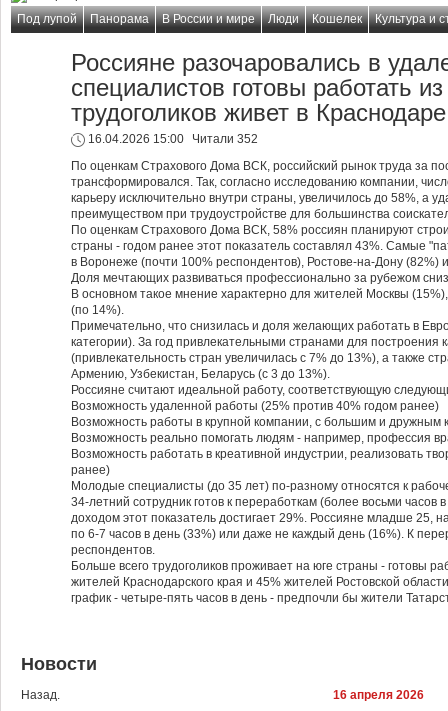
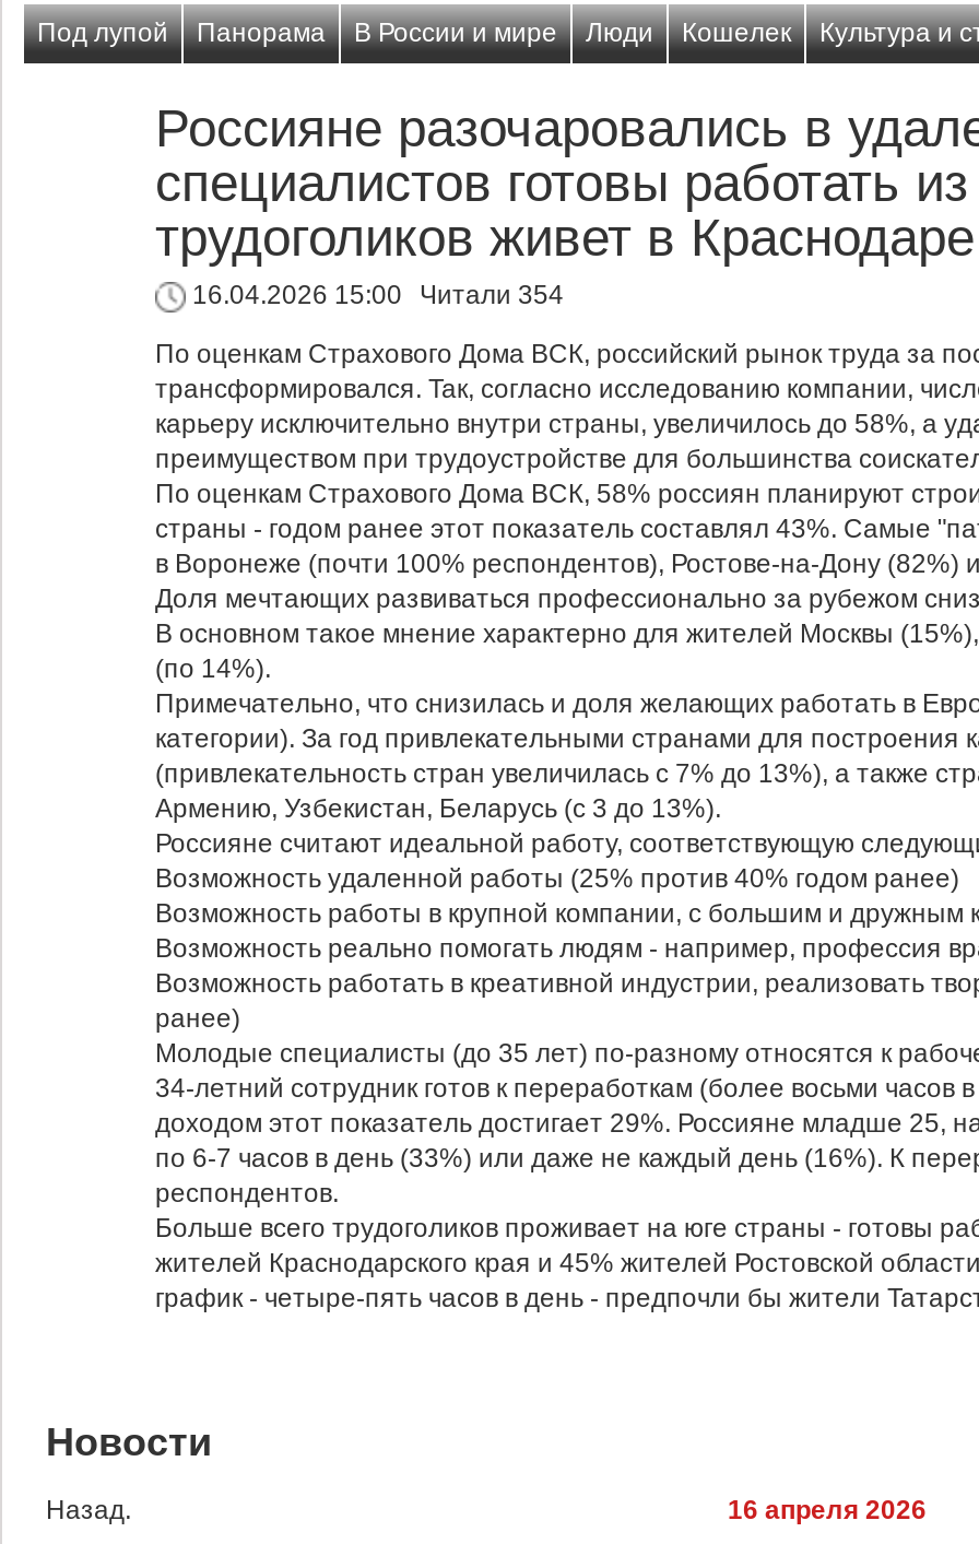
[85,132,258,146] 16.04.2026 15:00 Читали 352 -> [186,280,564,310] 16.04.2026 15:00 Читали 354

